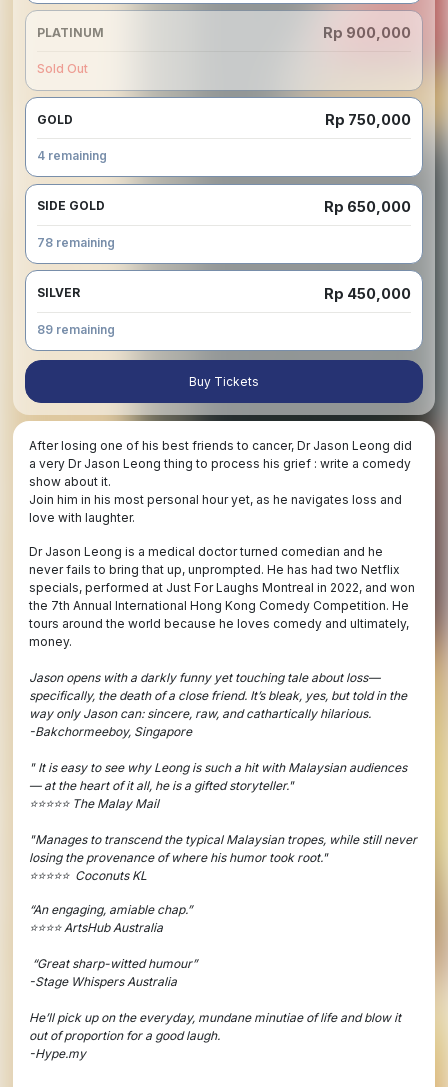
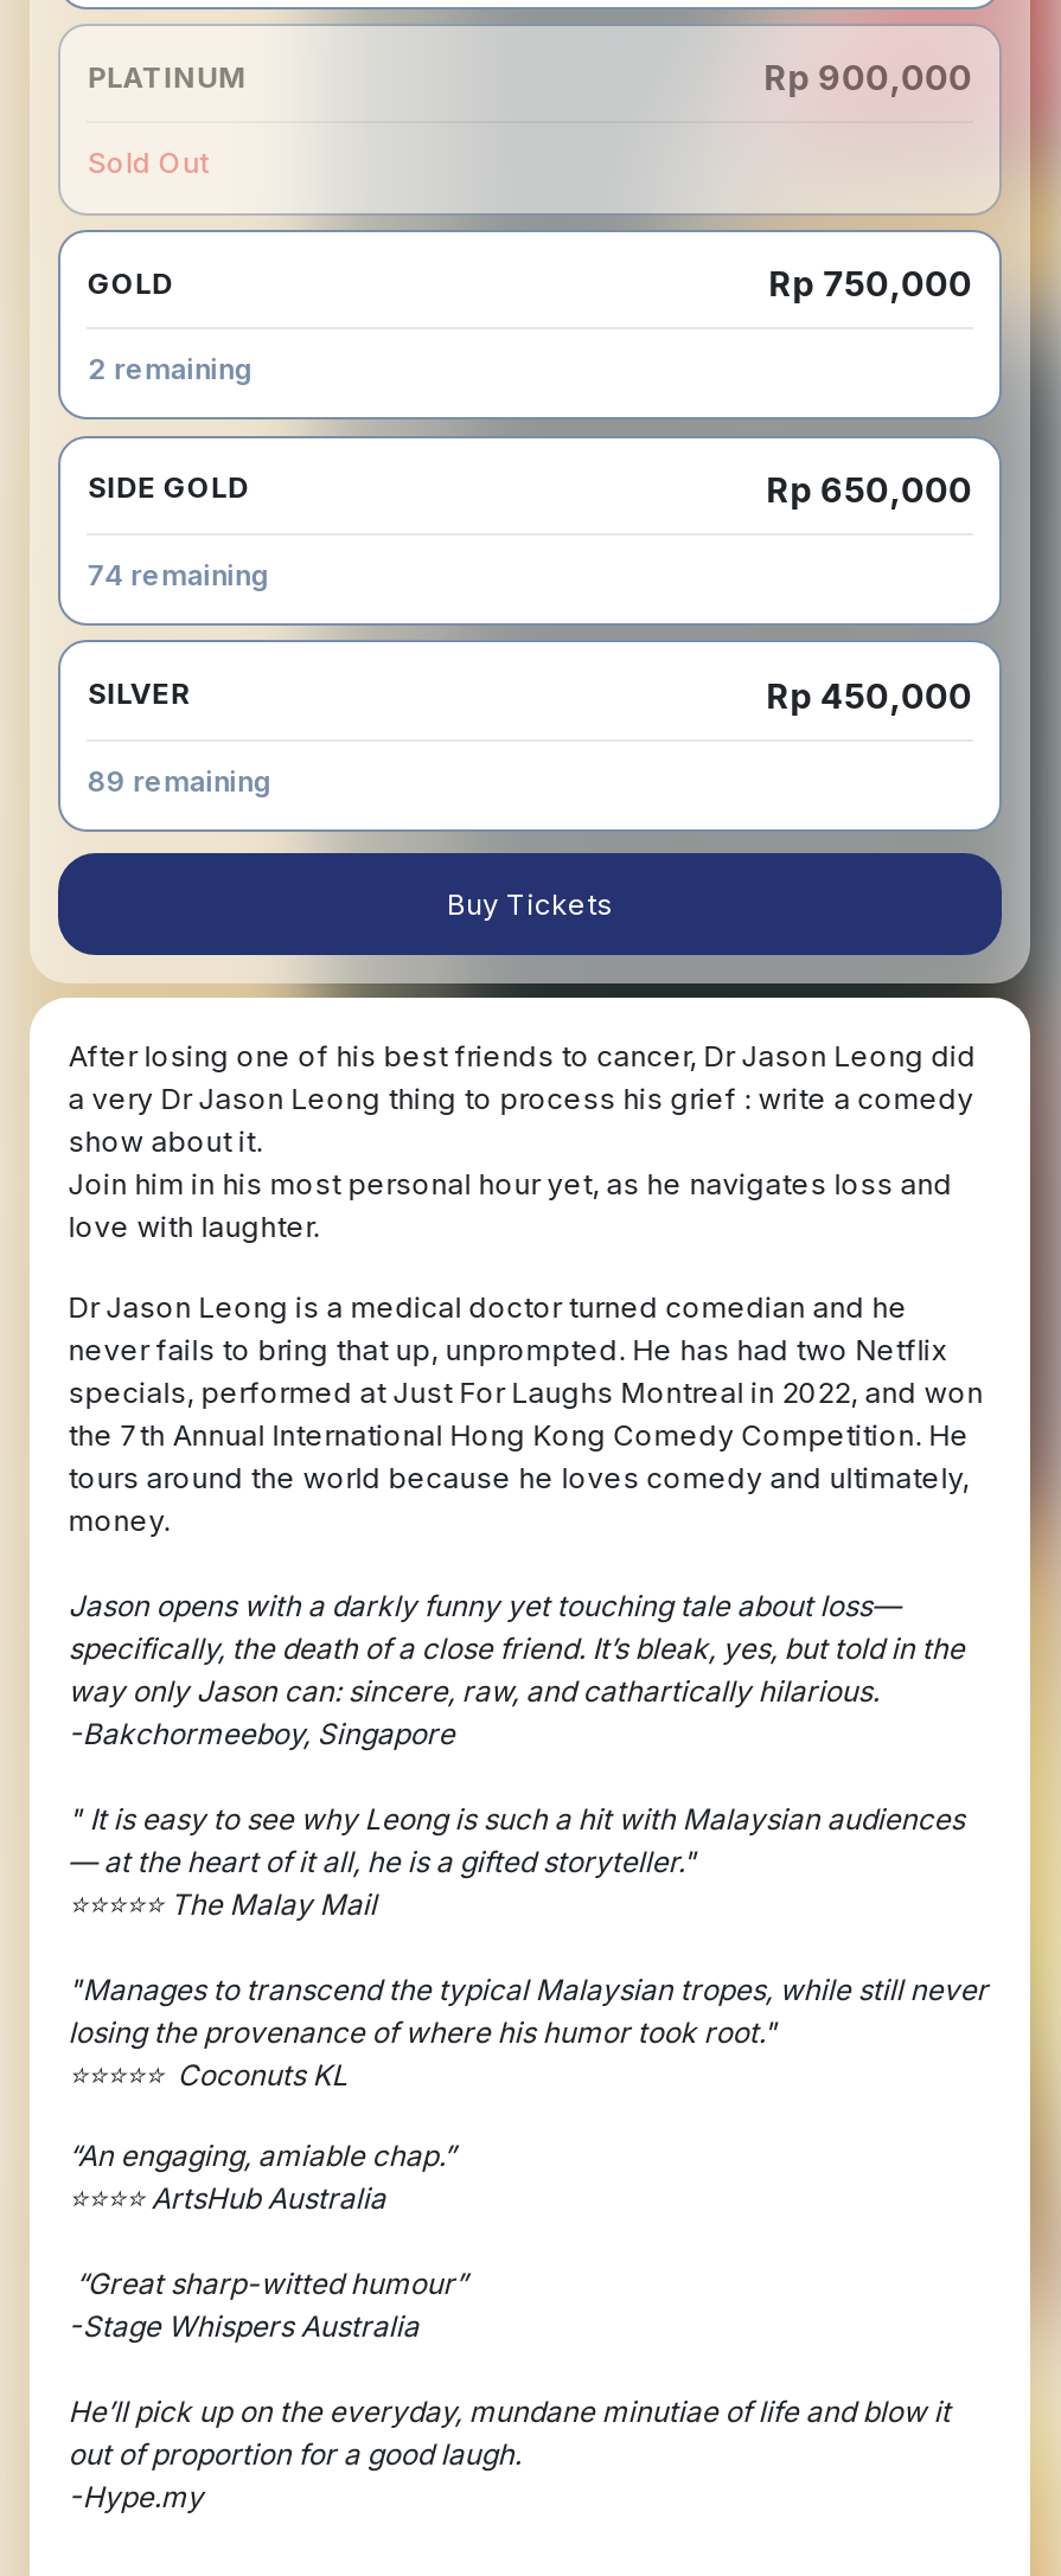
[37,148,107,163] 4 remaining -> [87,351,253,387] 2 remaining
[37,235,115,250] 78 remaining -> [87,557,270,592] 74 remaining

